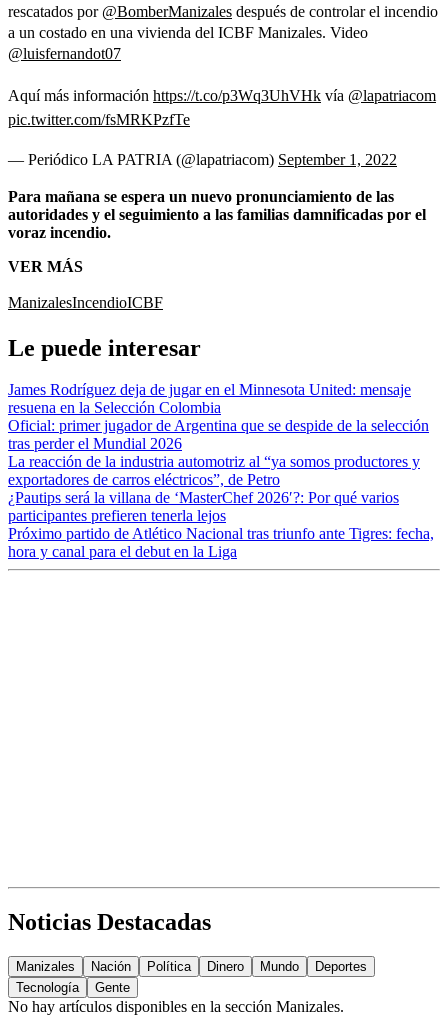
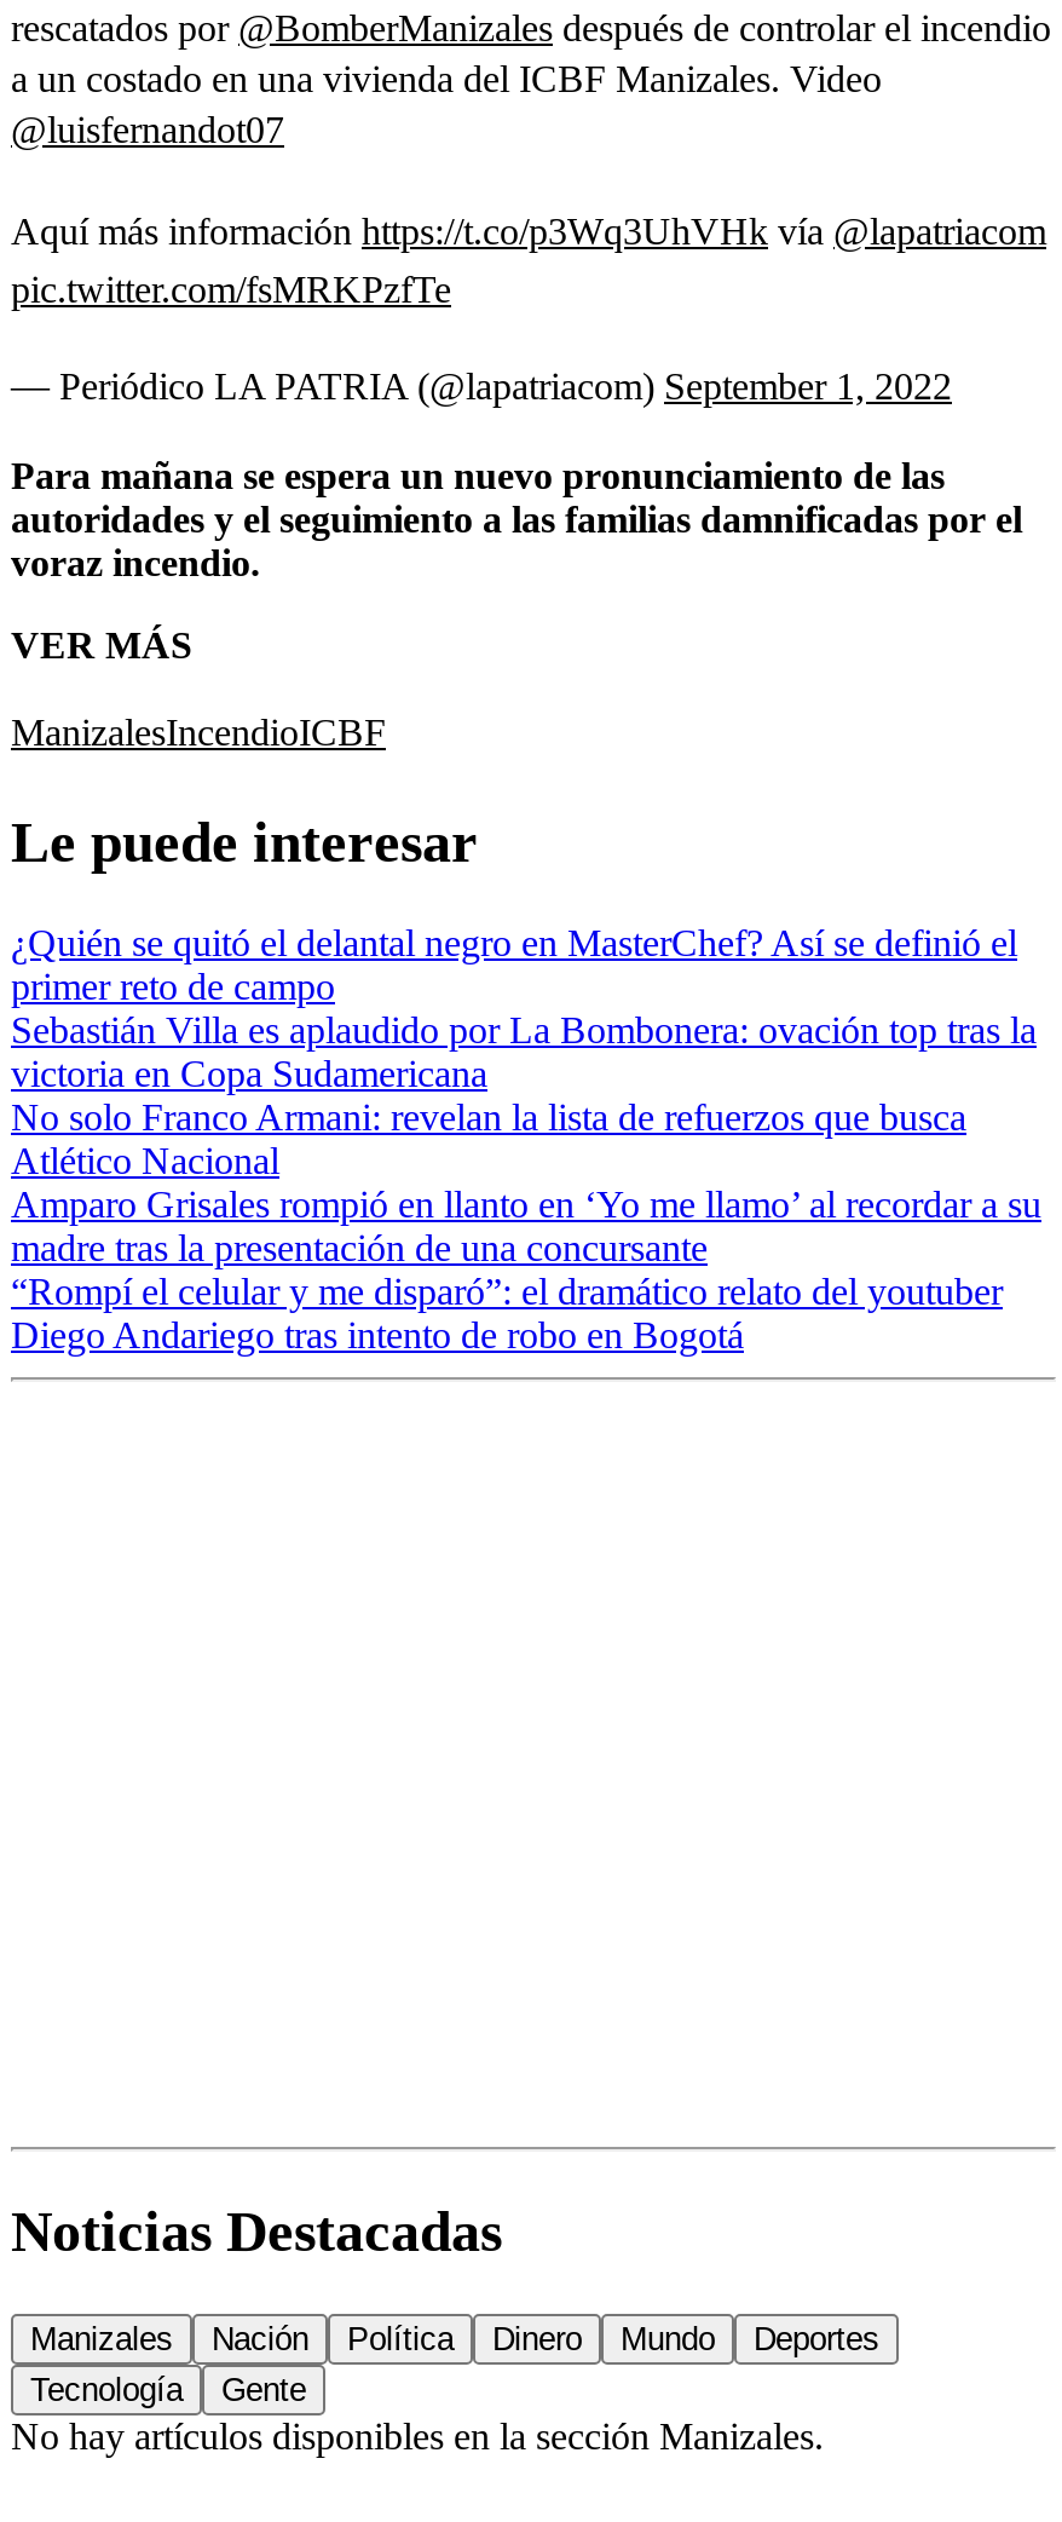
[8,381,434,560] James Rodríguez deja de jugar en el Minnesota United: mensaje | resuena en la Selección Colombia | Oficial: primer jugador de Argentina que se despide de la selección | tras perder el Mundial 2026 | La reacción de la industria automotriz al “ya somos productores y | exportadores de carros eléctricos”, de Petro | ¿Pautips será la villana de ‘MasterChef 2026′?: Por qué varios | participantes prefieren tenerla lejos | Próximo partido de Atlético Nacional tras triunfo ante Tigres: fecha, | hora y canal para el debut en la Liga -> [11,923,1041,1356] ¿Quién se quitó el delantal negro en MasterChef? Así se definió el | primer reto de campo | Sebastián Villa es aplaudido por La Bombonera: ovación top tras la | victoria en Copa Sudamericana | No solo Franco Armani: revelan la lista de refuerzos que busca | Atlético Nacional | Amparo Grisales rompió en llanto en ‘Yo me llamo’ al recordar a su | madre tras la presentación de una concursante | “Rompí el celular y me disparó”: el dramático relato del youtuber | Diego Andariego tras intento de robo en Bogotá

